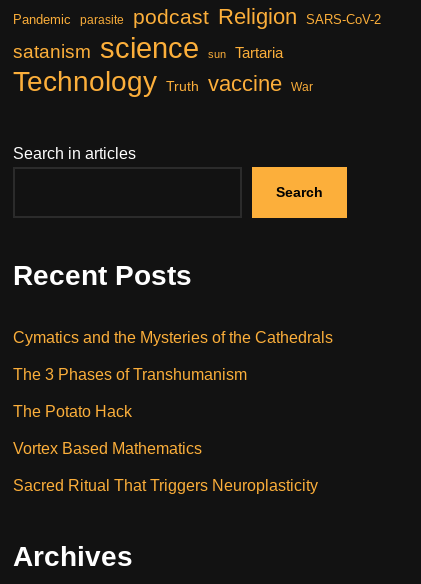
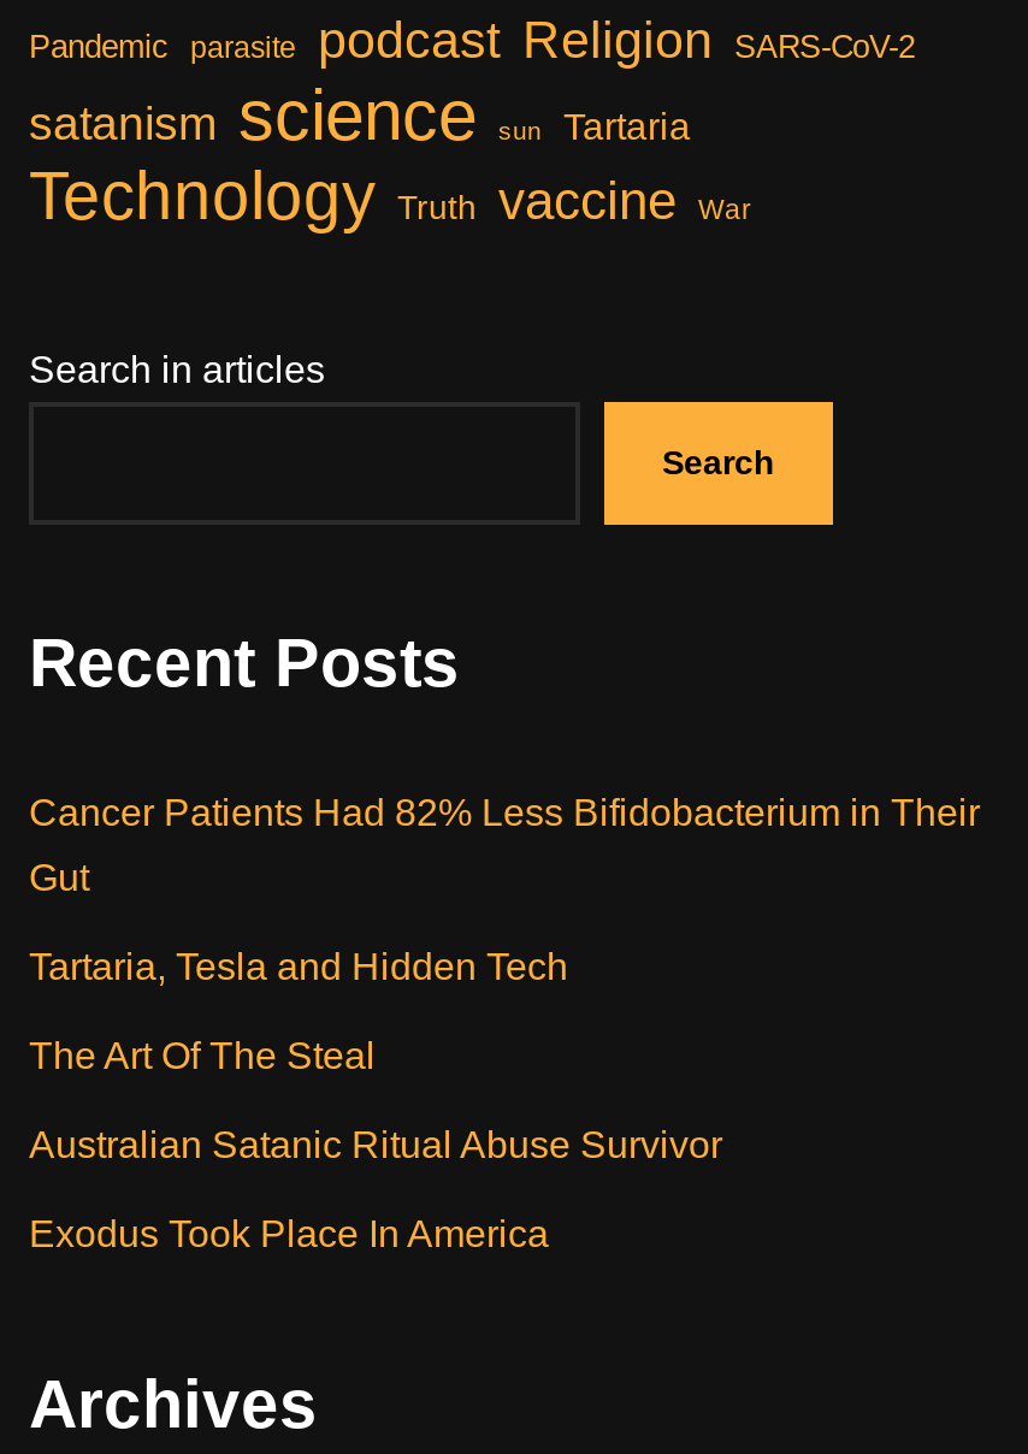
[13,329,333,494] Cymatics and the Mysteries of the Cathedrals | The 3 Phases of Transhumanism | The Potato Hack | Vortex Based Mathematics | Sacred Ritual That Triggers Neuroplasticity -> [29,792,980,1254] Cancer Patients Had 82% Less Bifidobacterium in Their | Gut | Tartaria, Tesla and Hidden Tech | The Art Of The Steal | Australian Satanic Ritual Abuse Survivor | Exodus Took Place In America

